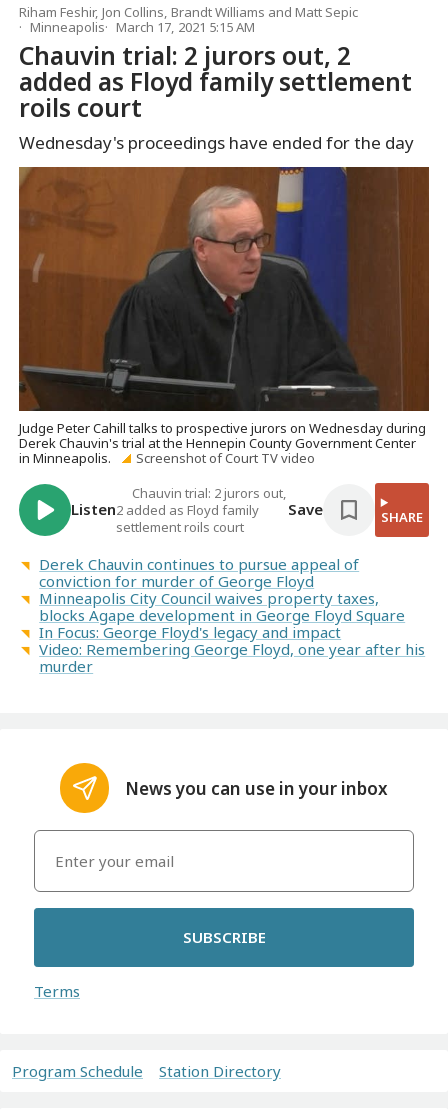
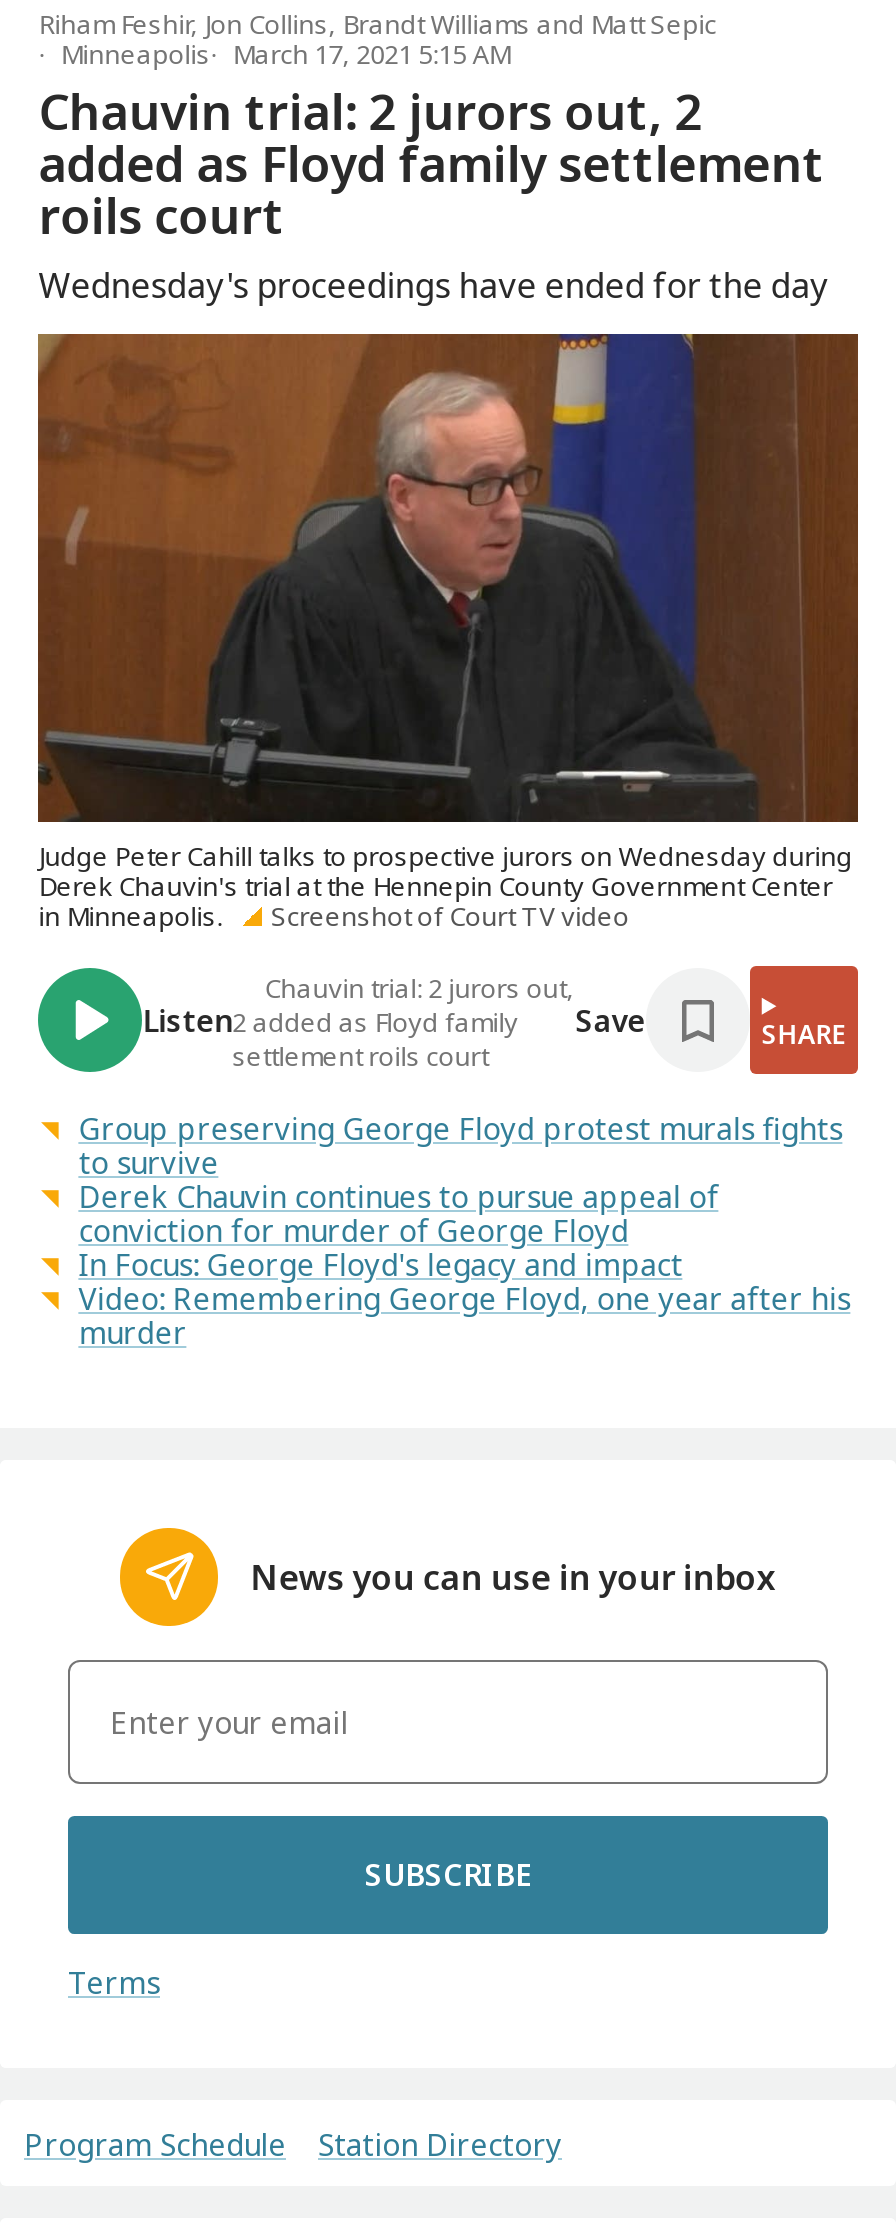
none -> [78,1109,842,1183] Group preserving George Floyd protest murals fights | to survive
moved [39,554,359,591] -> [78,1177,718,1251]: Derek Chauvin continues to pursue appeal of | conviction for murder of George Floyd
[39,588,405,625] Minneapolis City Council waives property taxes, | blocks Agape development in George Floyd Square -> none

